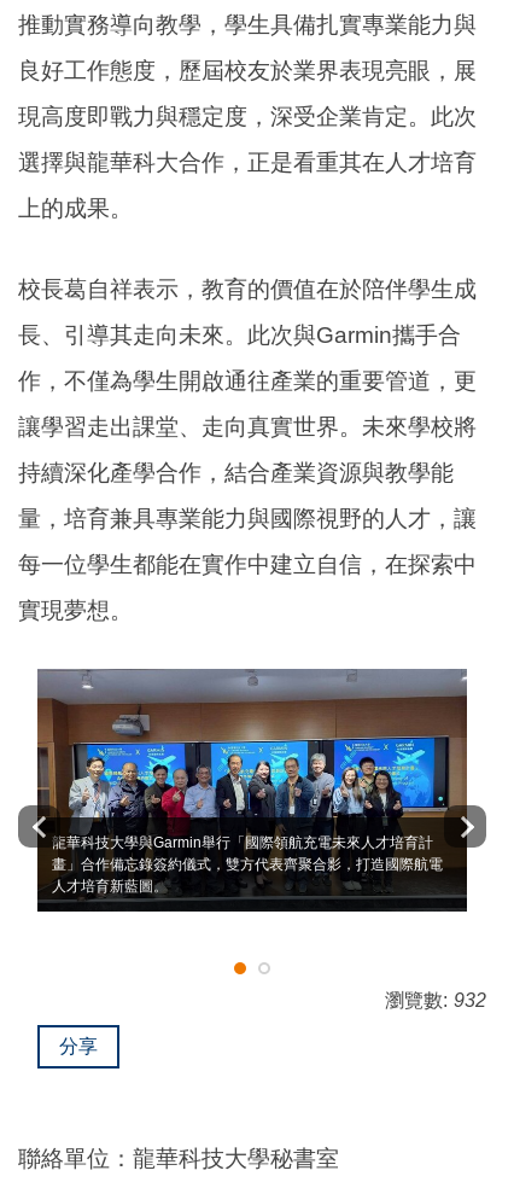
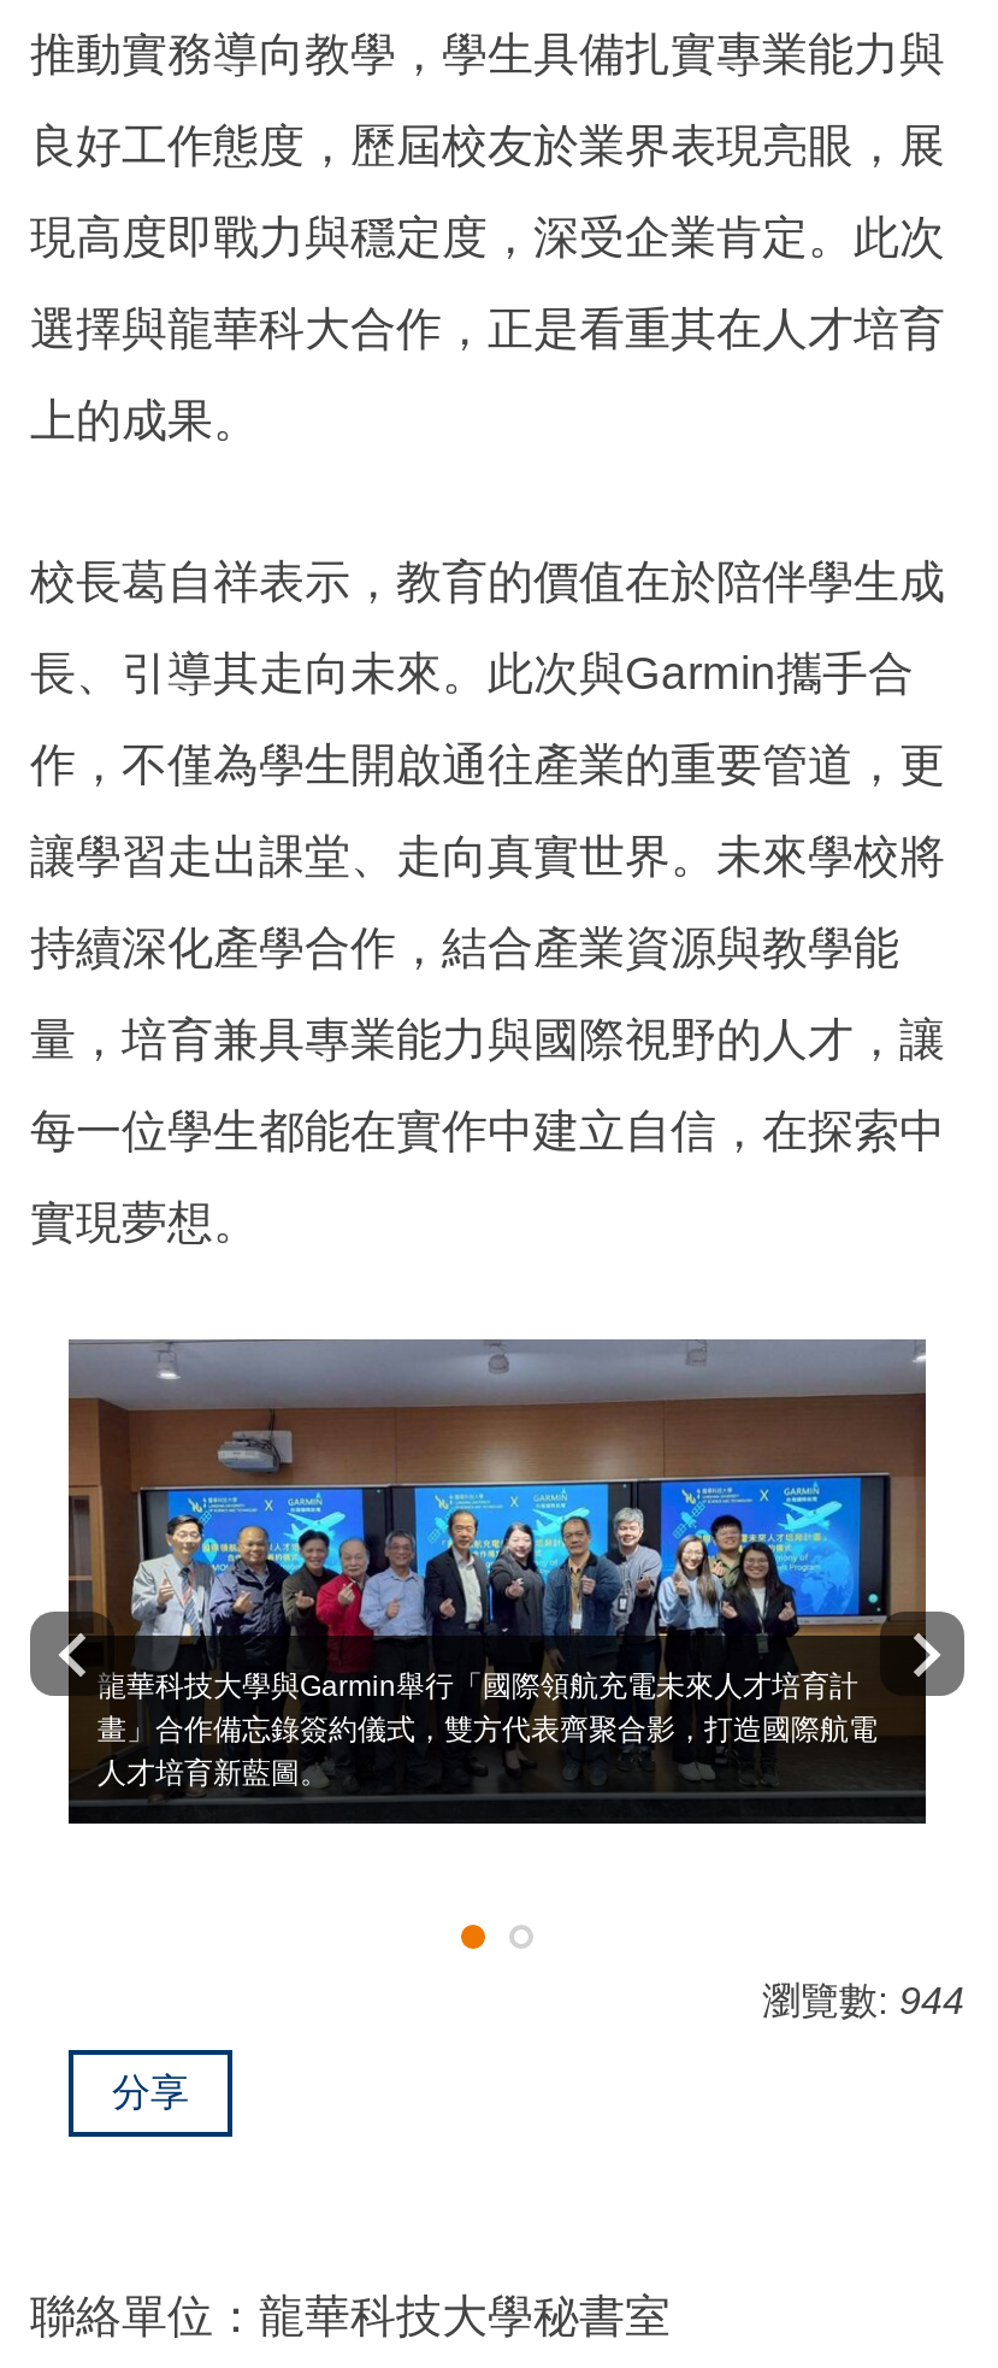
[385,990,486,1010] 瀏覽數: 932 -> [762,1979,964,2020] 瀏覽數: 944

